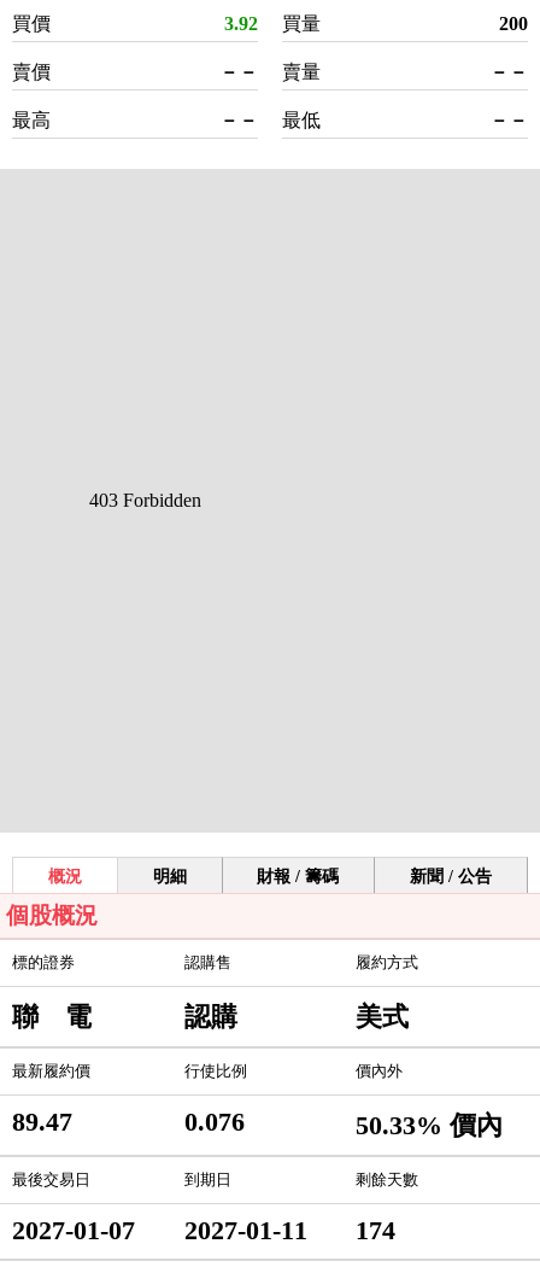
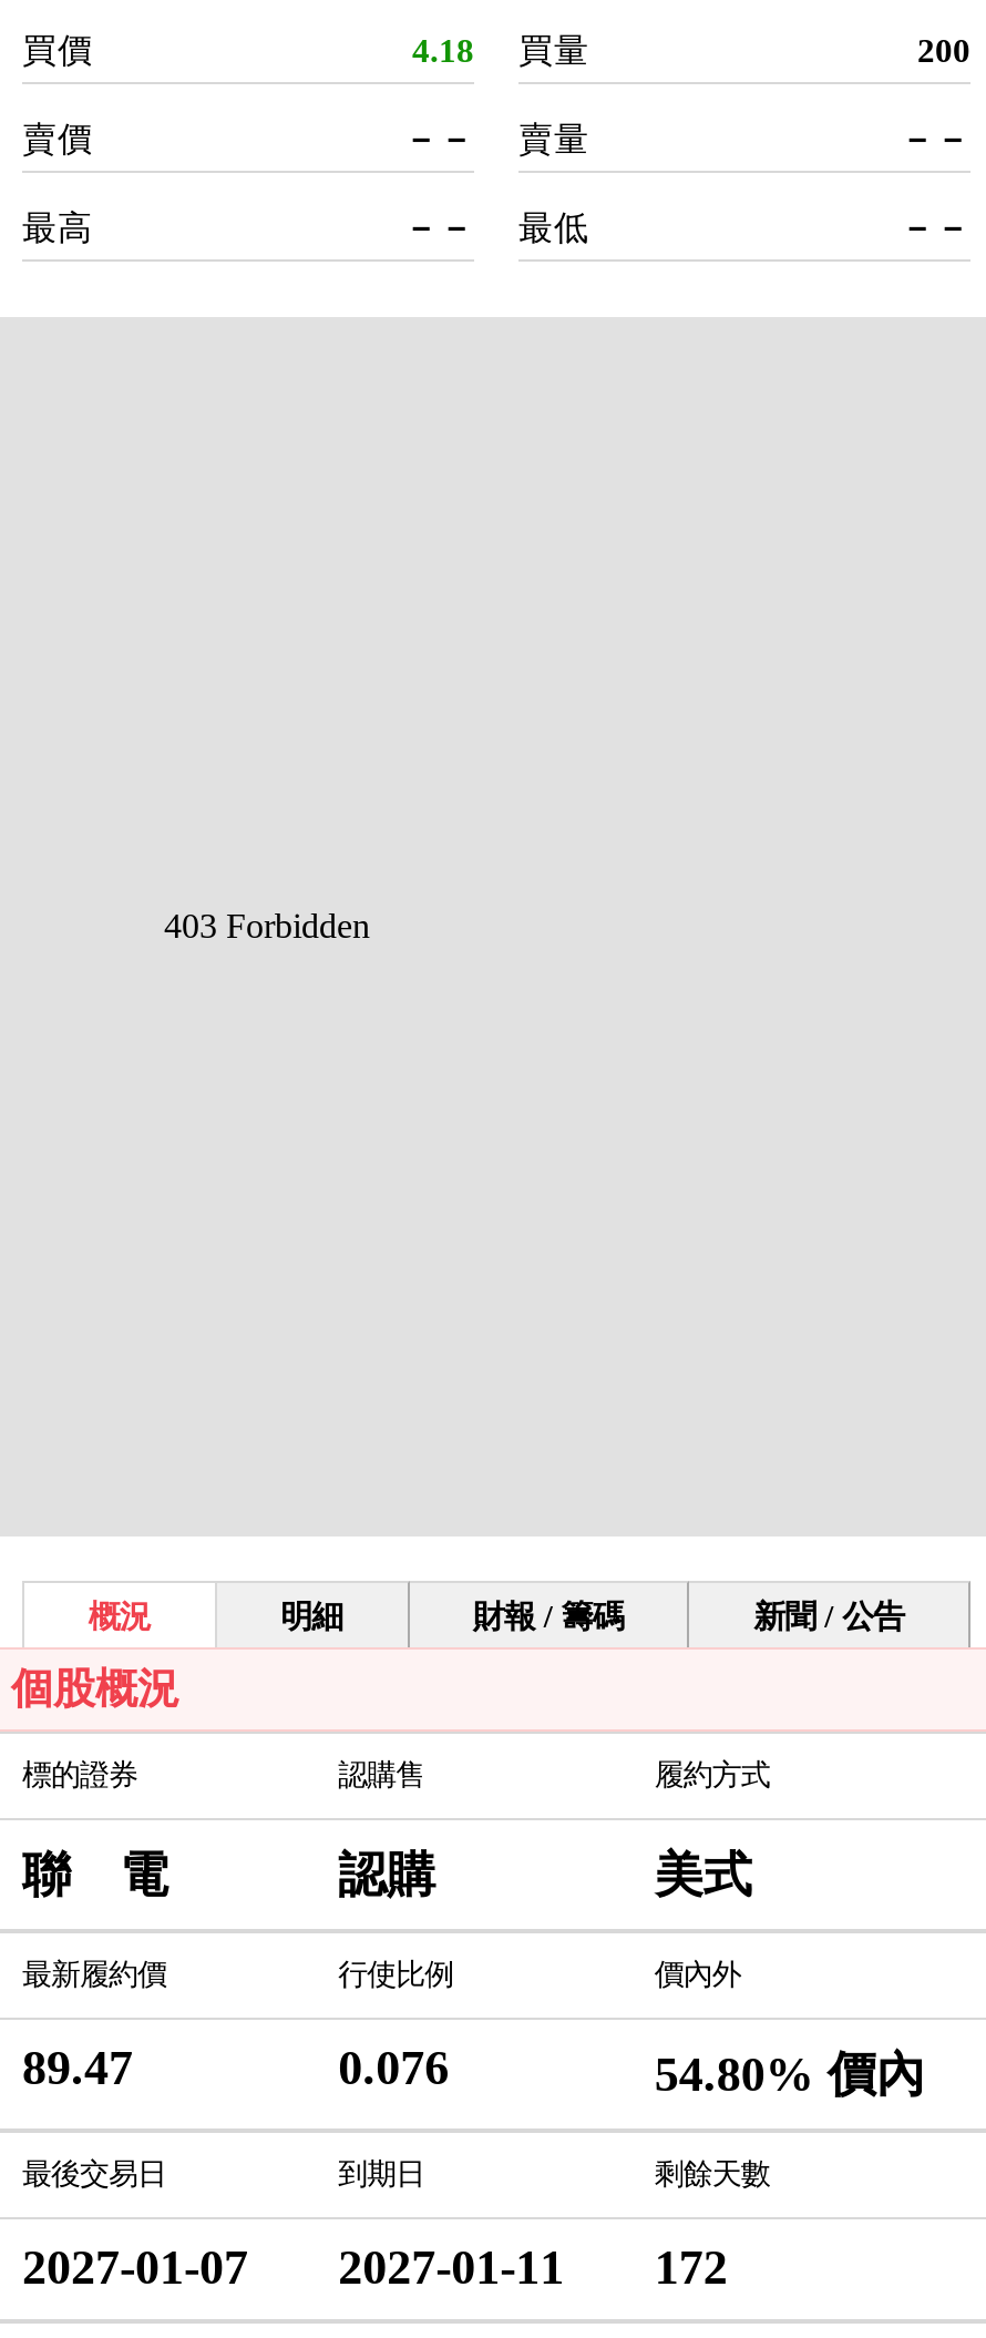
[224,13,321,34] 3.92 買量 -> [412,31,589,69] 4.18 買量
[356,1111,503,1140] 50.33% 價內 -> [654,2049,925,2102] 54.80% 價內
[12,1216,396,1245] 2027-01-07 2027-01-11 174 -> [22,2242,727,2295] 2027-01-07 2027-01-11 172

